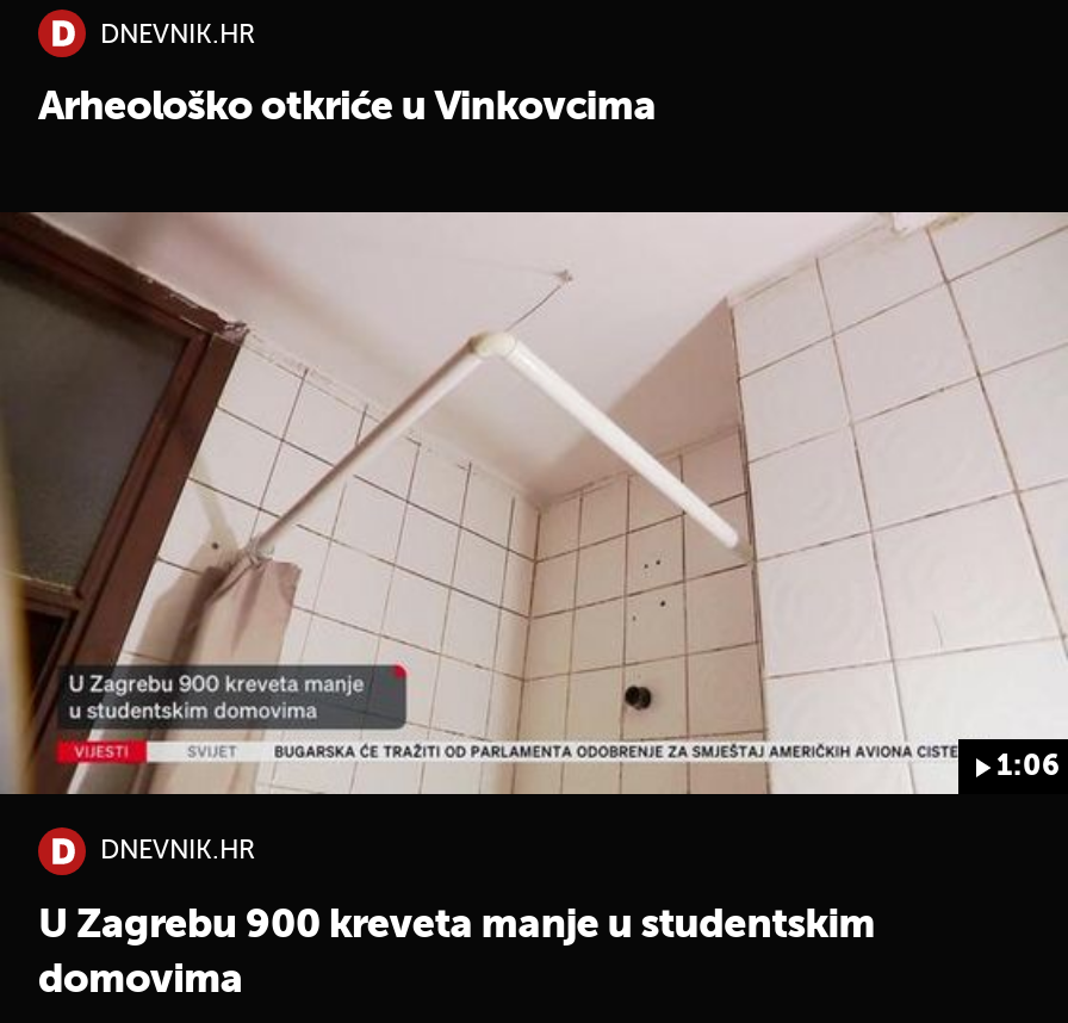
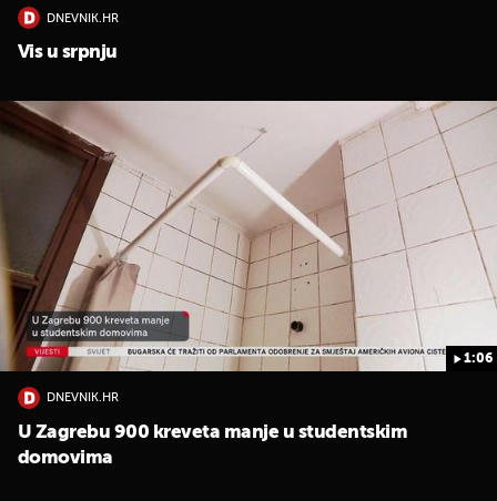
[38,89,656,129] Arheološko otkriće u Vinkovcima -> [18,44,117,62] Vis u srpnju

